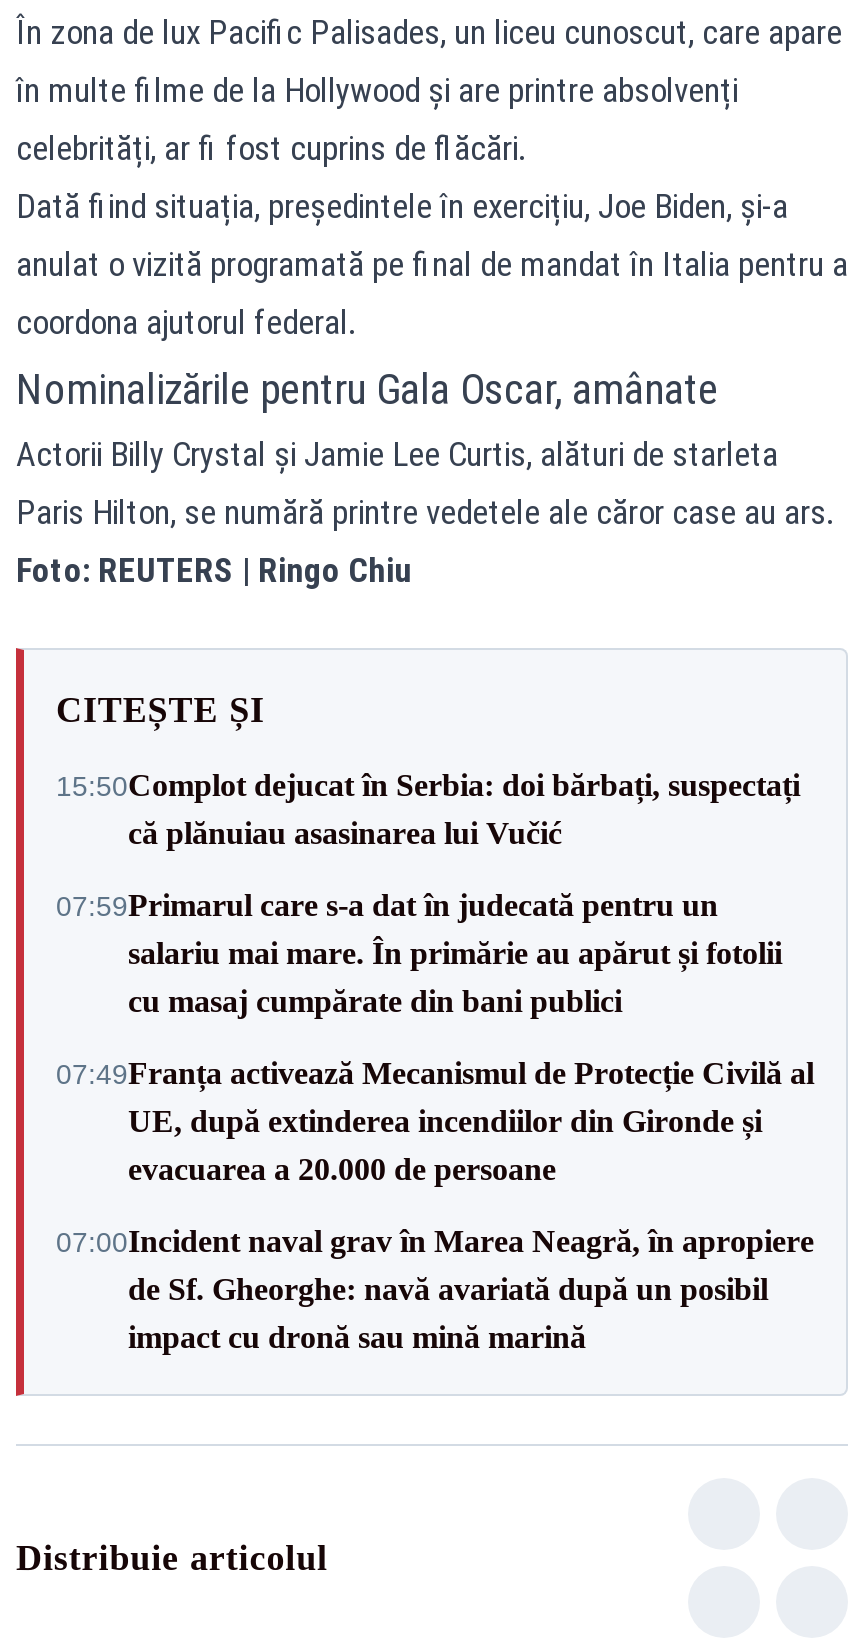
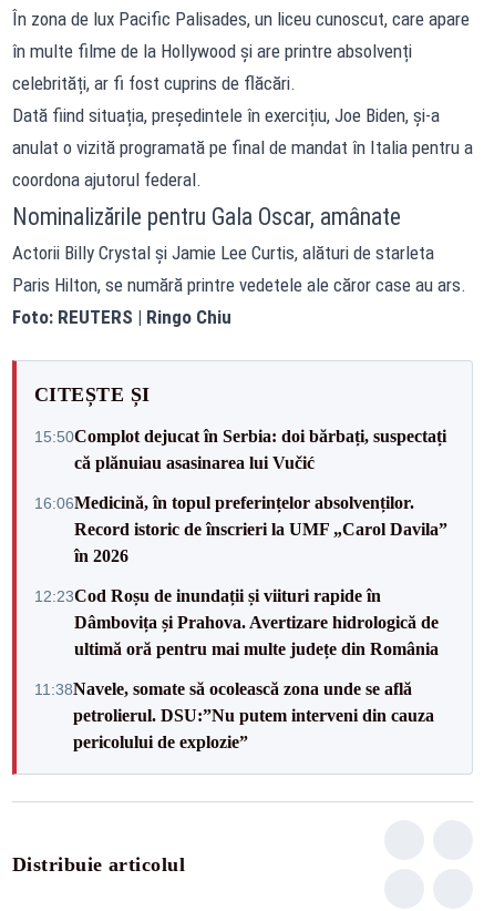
[56,888,782,1018] 07:59Primarul care s-a dat în judecată pentru un | salariu mai mare. În primărie au apărut și fotolii | cu masaj cumpărate din bani publici -> [34,493,447,565] 16:06Medicină, în topul preferințelor absolvenților. | Record istoric de înscrieri la UMF „Carol Davila” | în 2026
[56,1056,814,1186] 07:49Franța activează Mecanismul de Protecție Civilă al | UE, după extinderea incendiilor din Gironde și | evacuarea a 20.000 de persoane -> [34,586,439,658] 12:23Cod Roșu de inundații și viituri rapide în | Dâmbovița și Prahova. Avertizare hidrologică de | ultimă oră pentru mai multe județe din România
[56,1224,814,1354] 07:00Incident naval grav în Marea Neagră, în apropiere | de Sf. Gheorghe: navă avariată după un posibil | impact cu dronă sau mină marină -> [34,679,434,751] 11:38Navele, somate să ocolească zona unde se află | petrolierul. DSU:”Nu putem interveni din cauza | pericolului de explozie”

